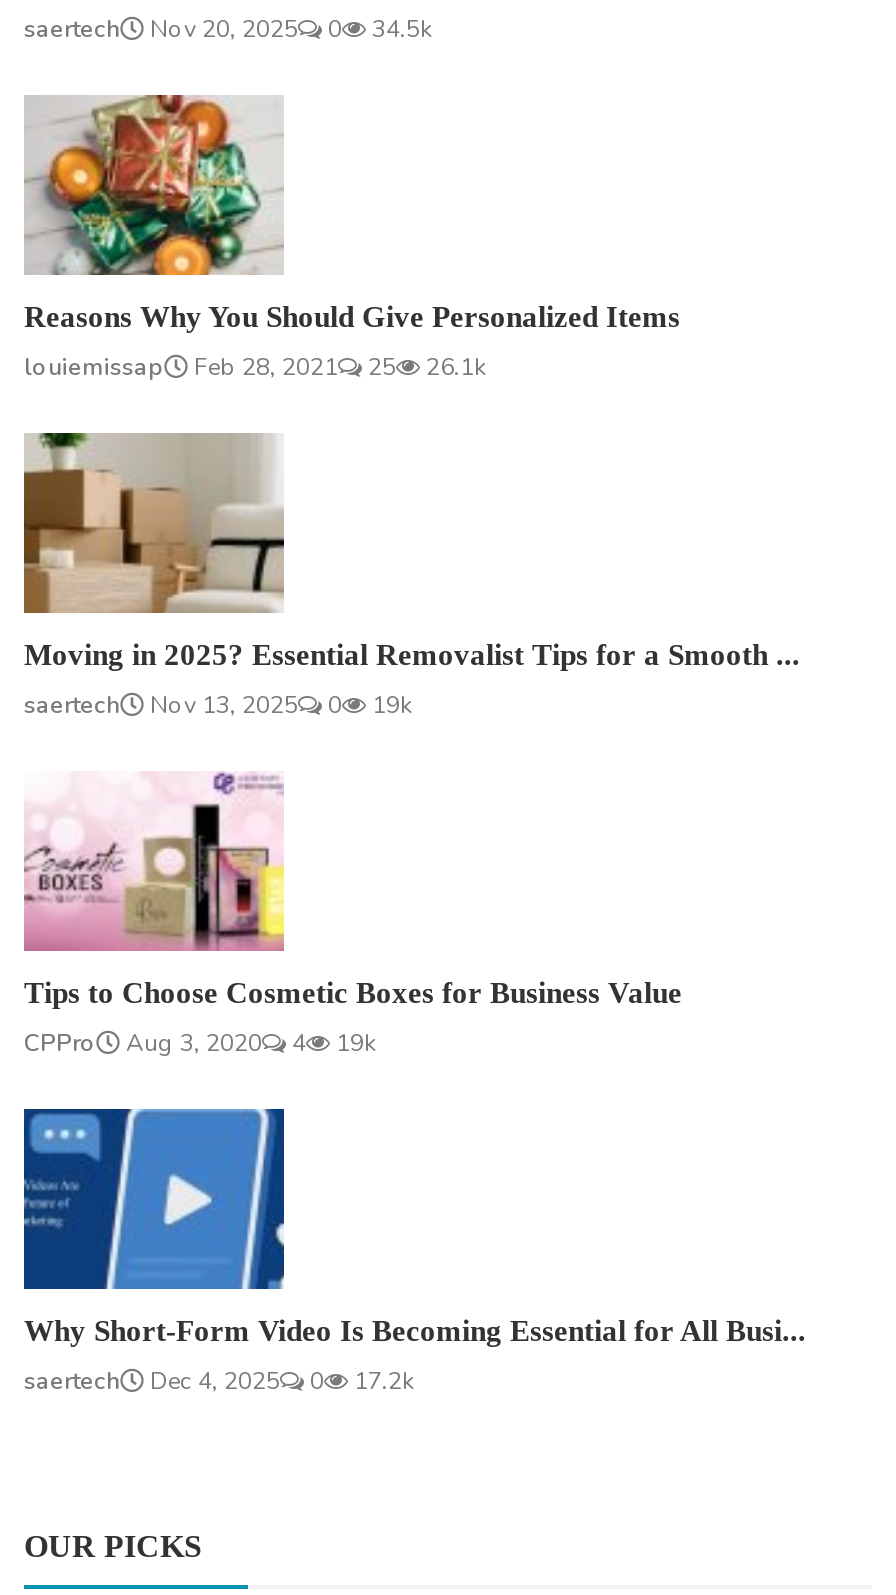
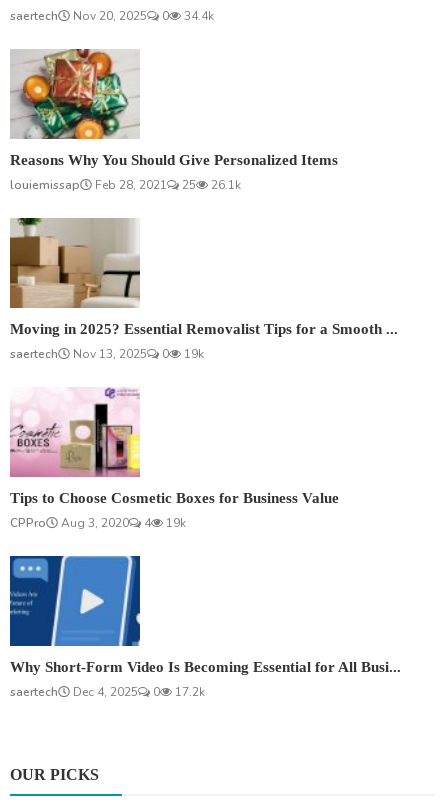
[366,12,432,44] 34.5k -> [181,7,214,23] 34.4k

